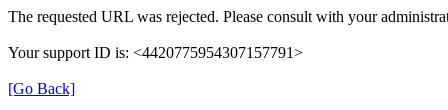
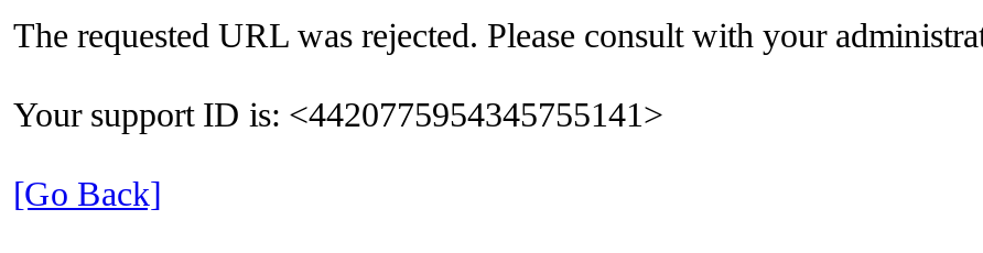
[8,44,303,61] Your support ID is: <4420775954307157791> -> [13,96,663,133] Your support ID is: <4420775954345755141>

